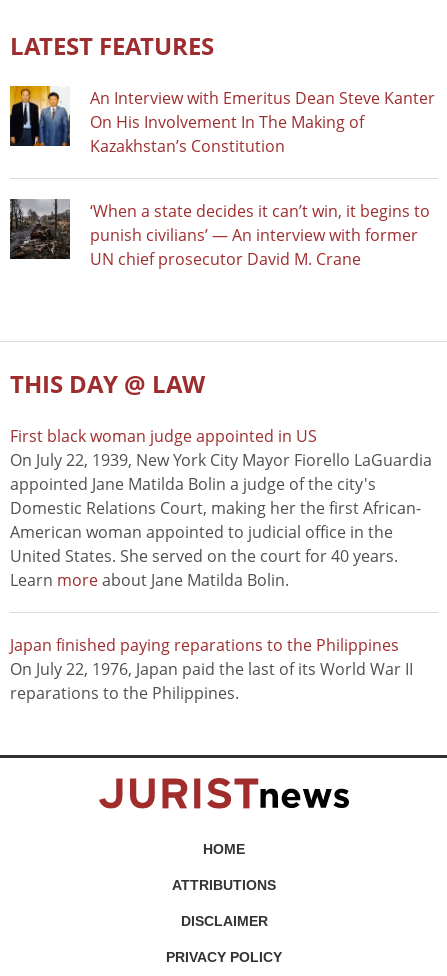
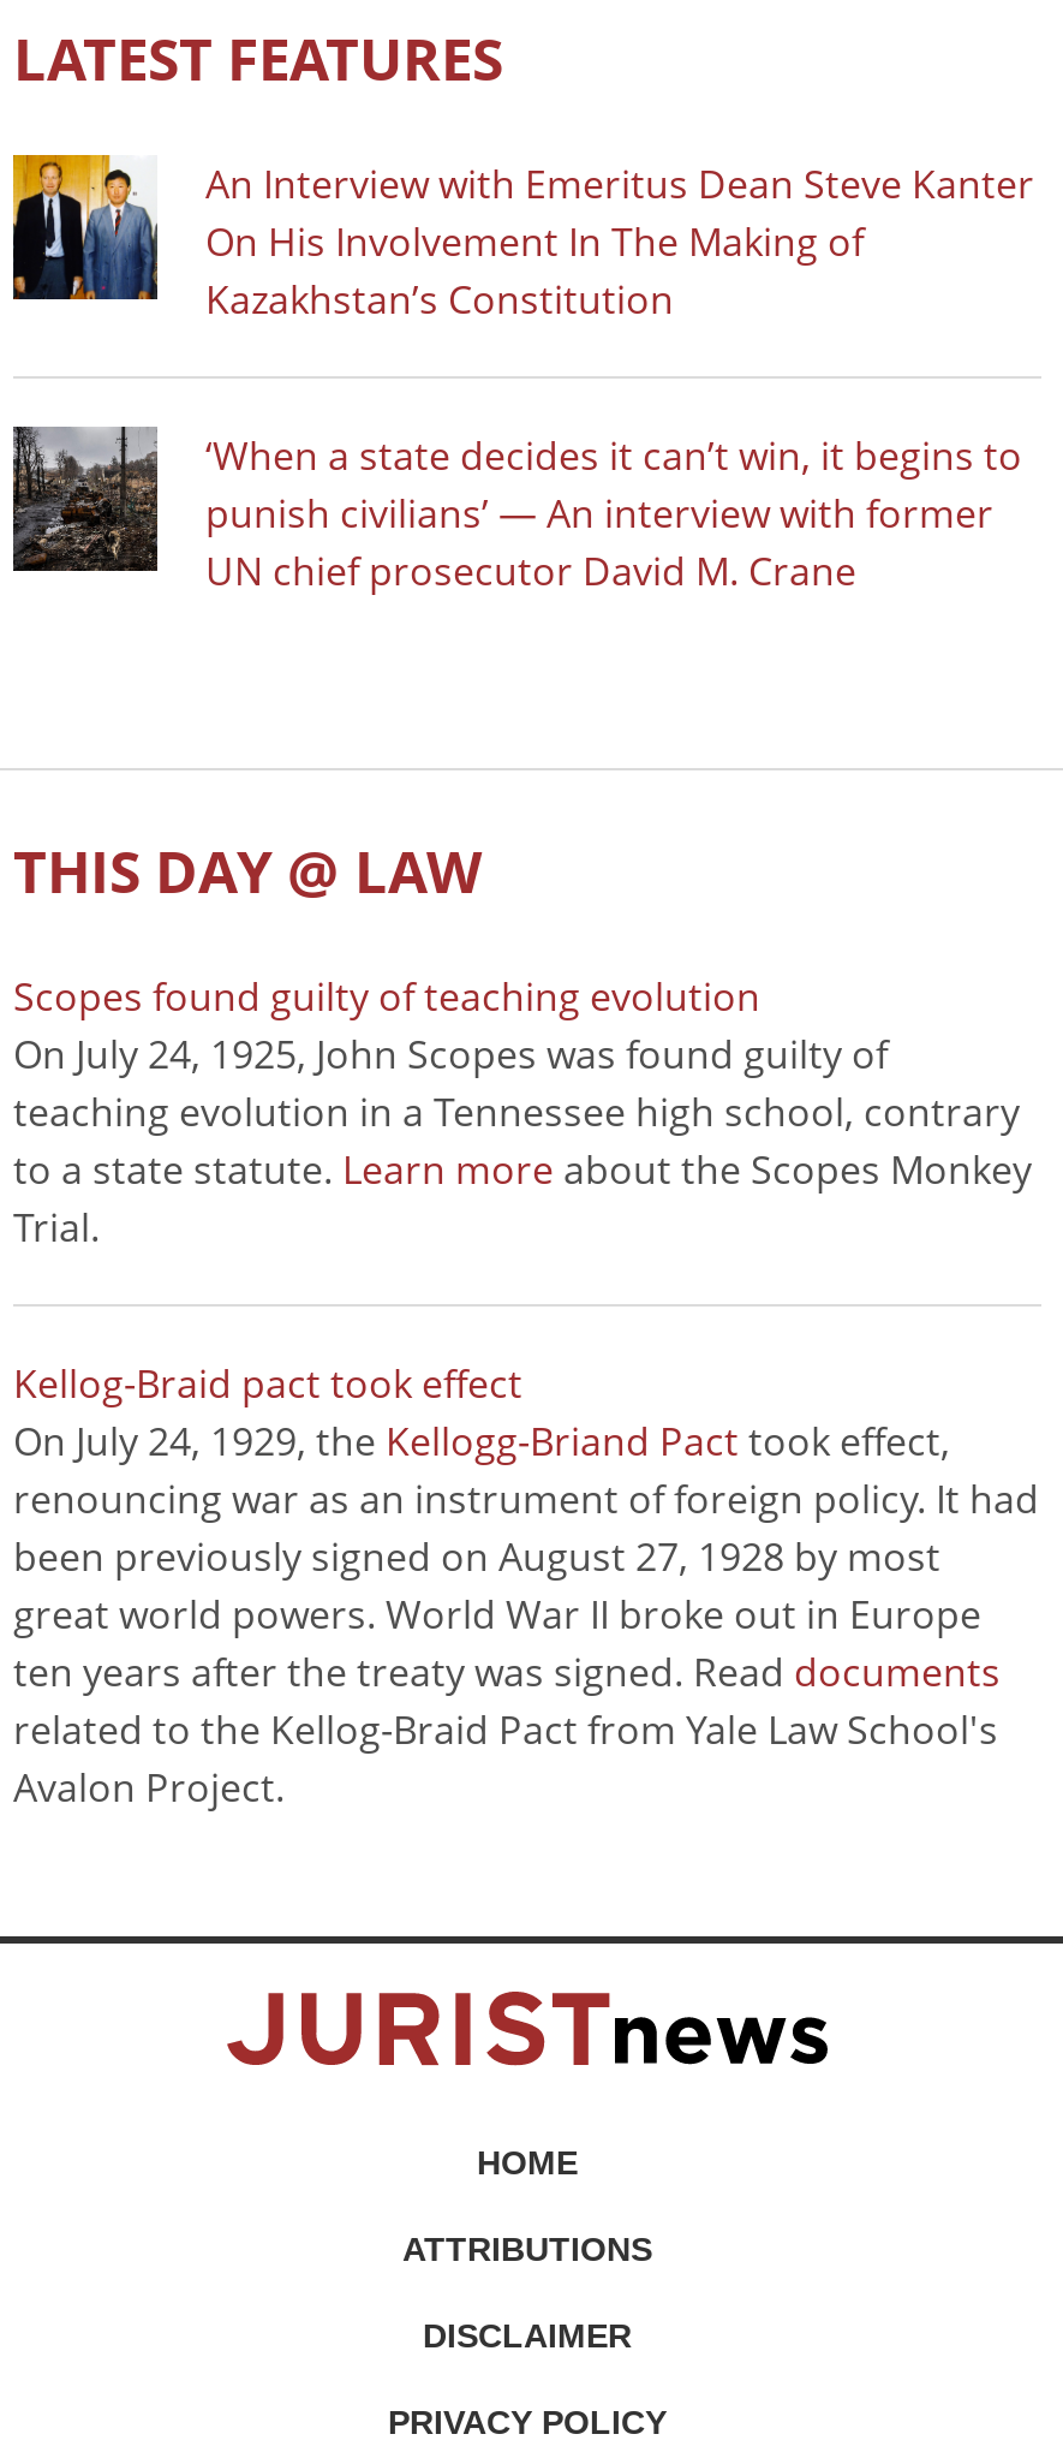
[10,425,432,591] First black woman judge appointed in US | On July 22, 1939, New York City Mayor Fiorello LaGuardia | appointed Jane Matilda Bolin a judge of the city's | Domestic Relations Court, making her the first African- | American woman appointed to judicial office in the | United States. She served on the court for 40 years. | Learn more about Jane Matilda Bolin. -> [13,970,1032,1254] Scopes found guilty of teaching evolution | On July 24, 1925, John Scopes was found guilty of | teaching evolution in a Tennessee high school, contrary | to a state statute. Learn more about the Scopes Monkey | Trial.
[10,634,413,704] Japan finished paying reparations to the Philippines | On July 22, 1976, Japan paid the last of its World War II | reparations to the Philippines. -> [13,1357,1039,1814] Kellog-Braid pact took effect | On July 24, 1929, the Kellogg-Briand Pact took effect, | renouncing war as an instrument of foreign policy. It had | been previously signed on August 27, 1928 by most | great world powers. World War II broke out in Europe | ten years after the treaty was signed. Read documents | related to the Kellog-Braid Pact from Yale Law School's | Avalon Project.

